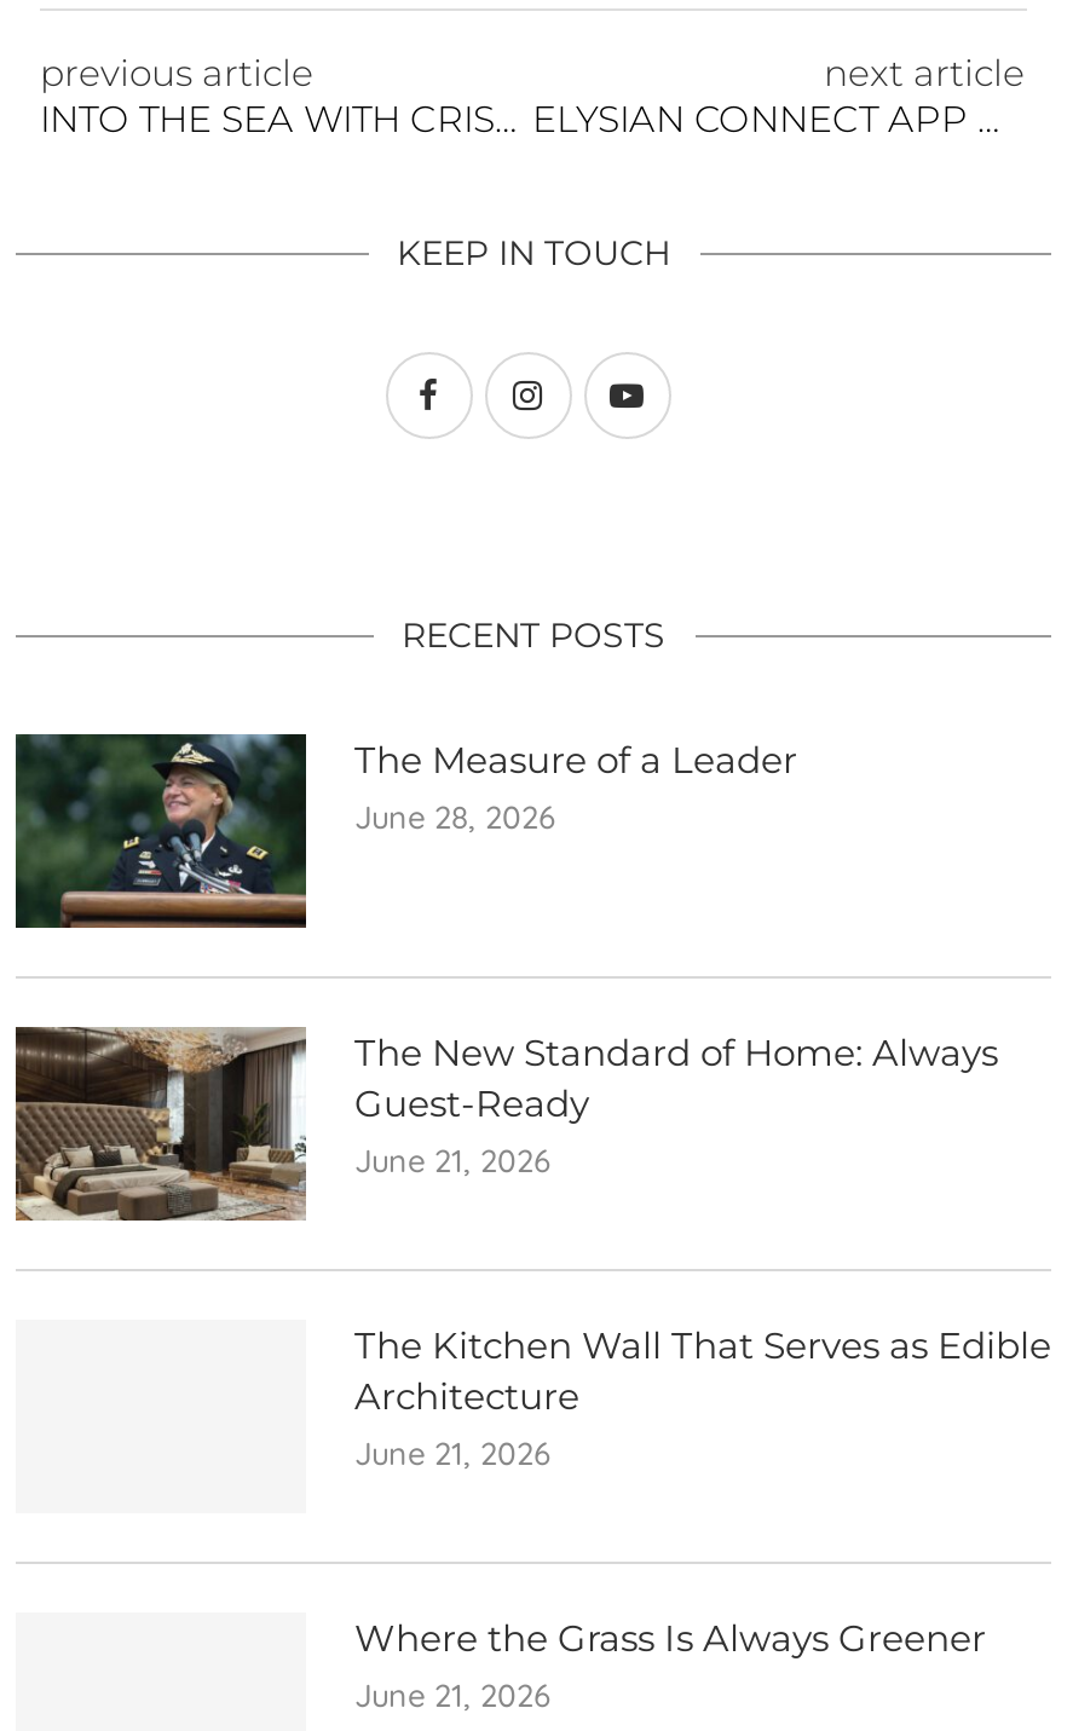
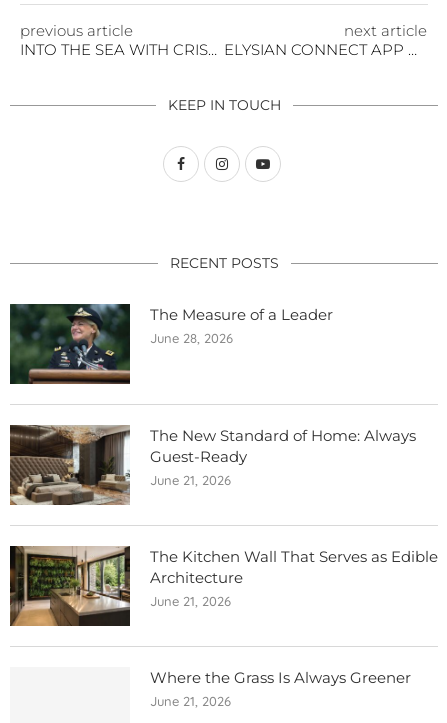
none -> [9,545,131,627] [image]

